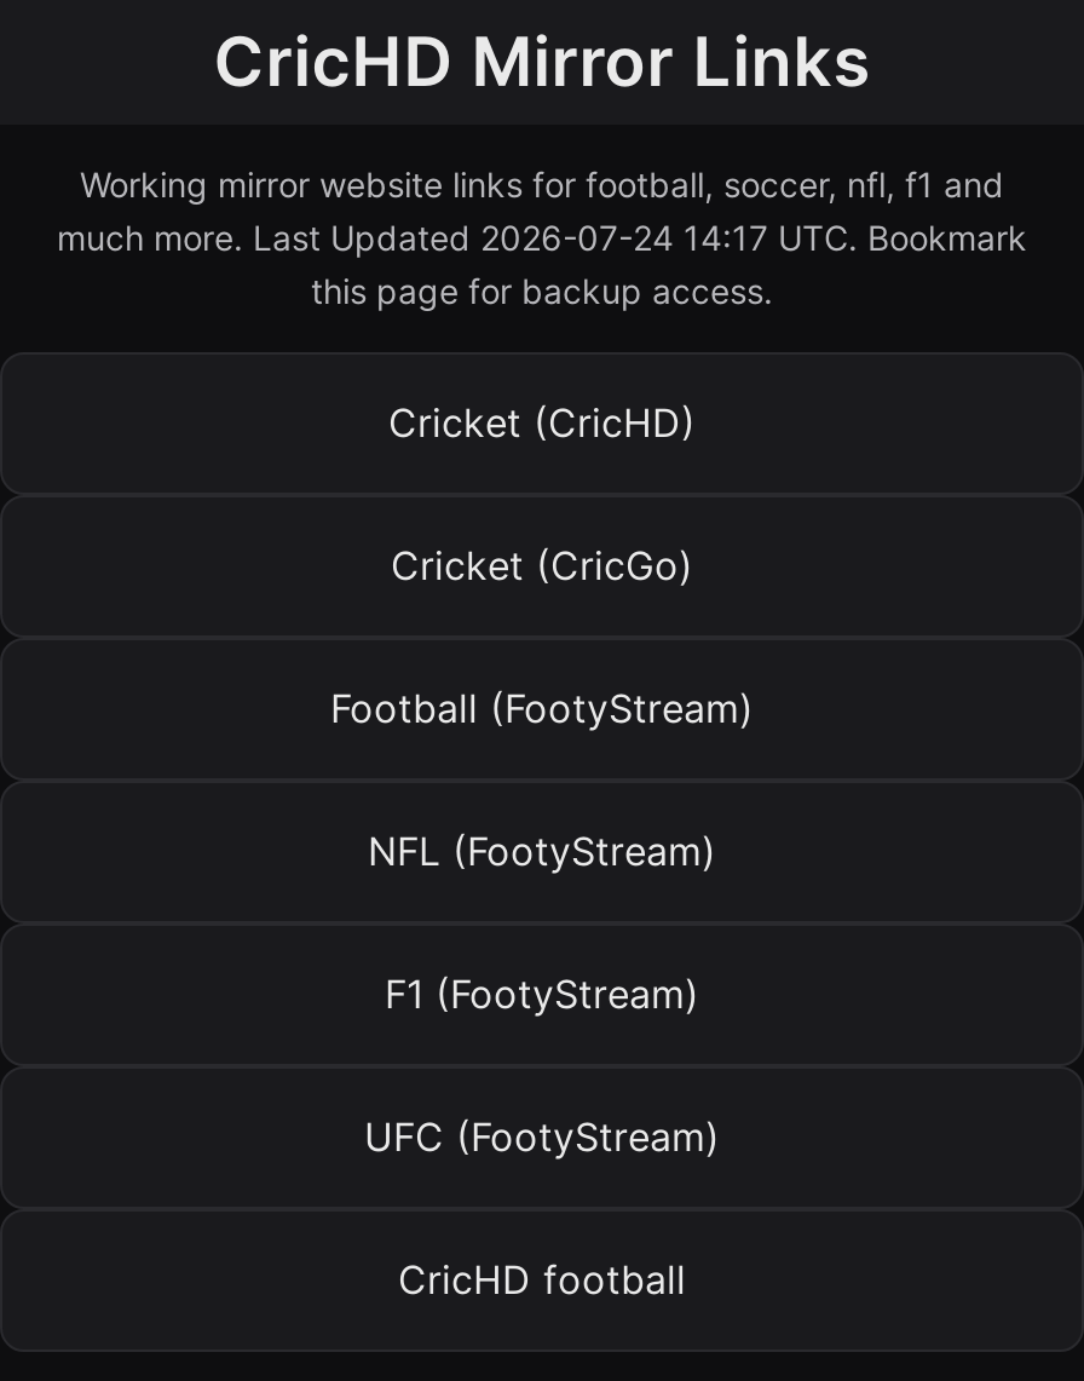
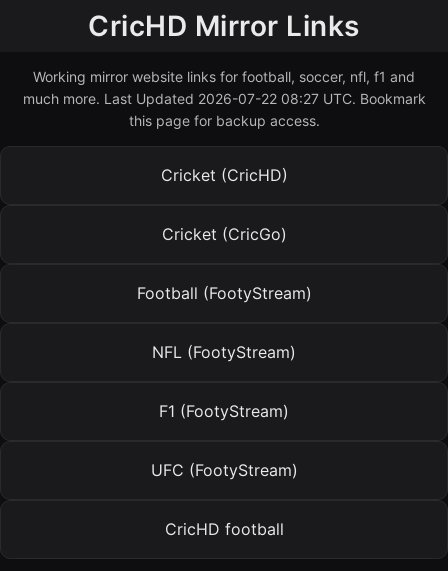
[57,217,1027,258] much more. Last Updated 2026-07-24 14:17 UTC. Bookmark -> [22,90,425,107] much more. Last Updated 2026-07-22 08:27 UTC. Bookmark

